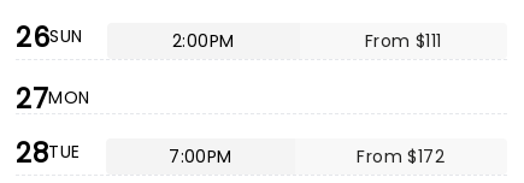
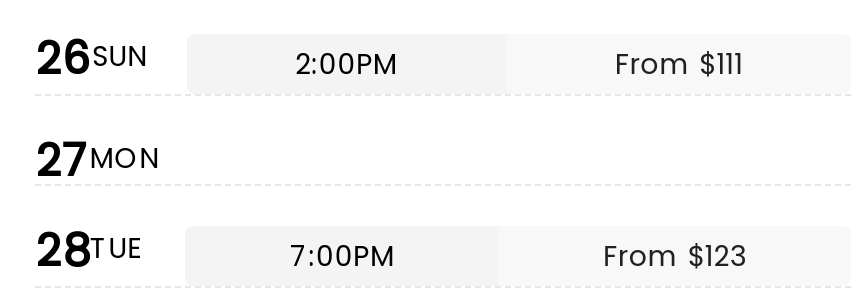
[357,144,445,169] From $172 -> [603,236,747,276] From $123

